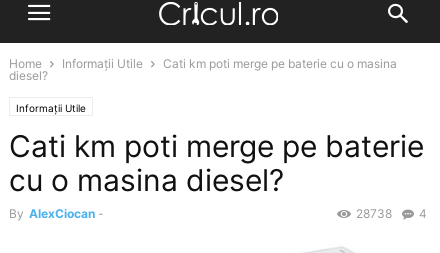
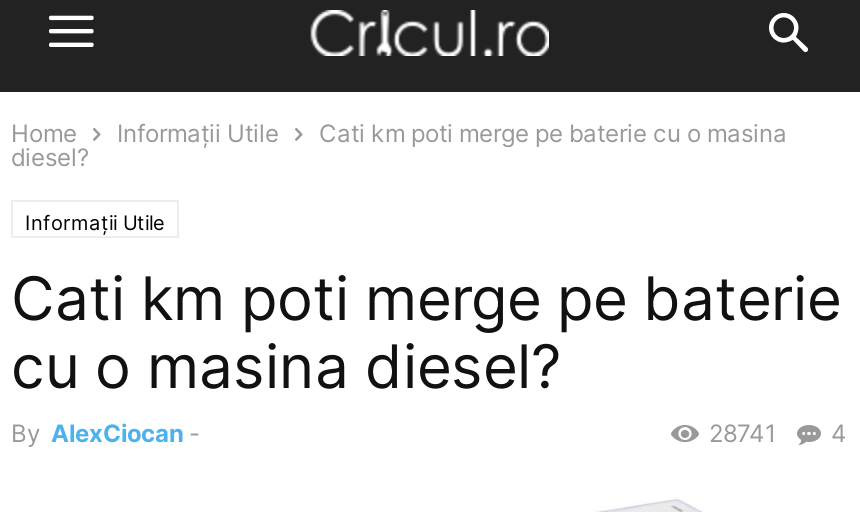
[356,206,427,221] 28738 4 -> [709,418,847,448] 28741 4

